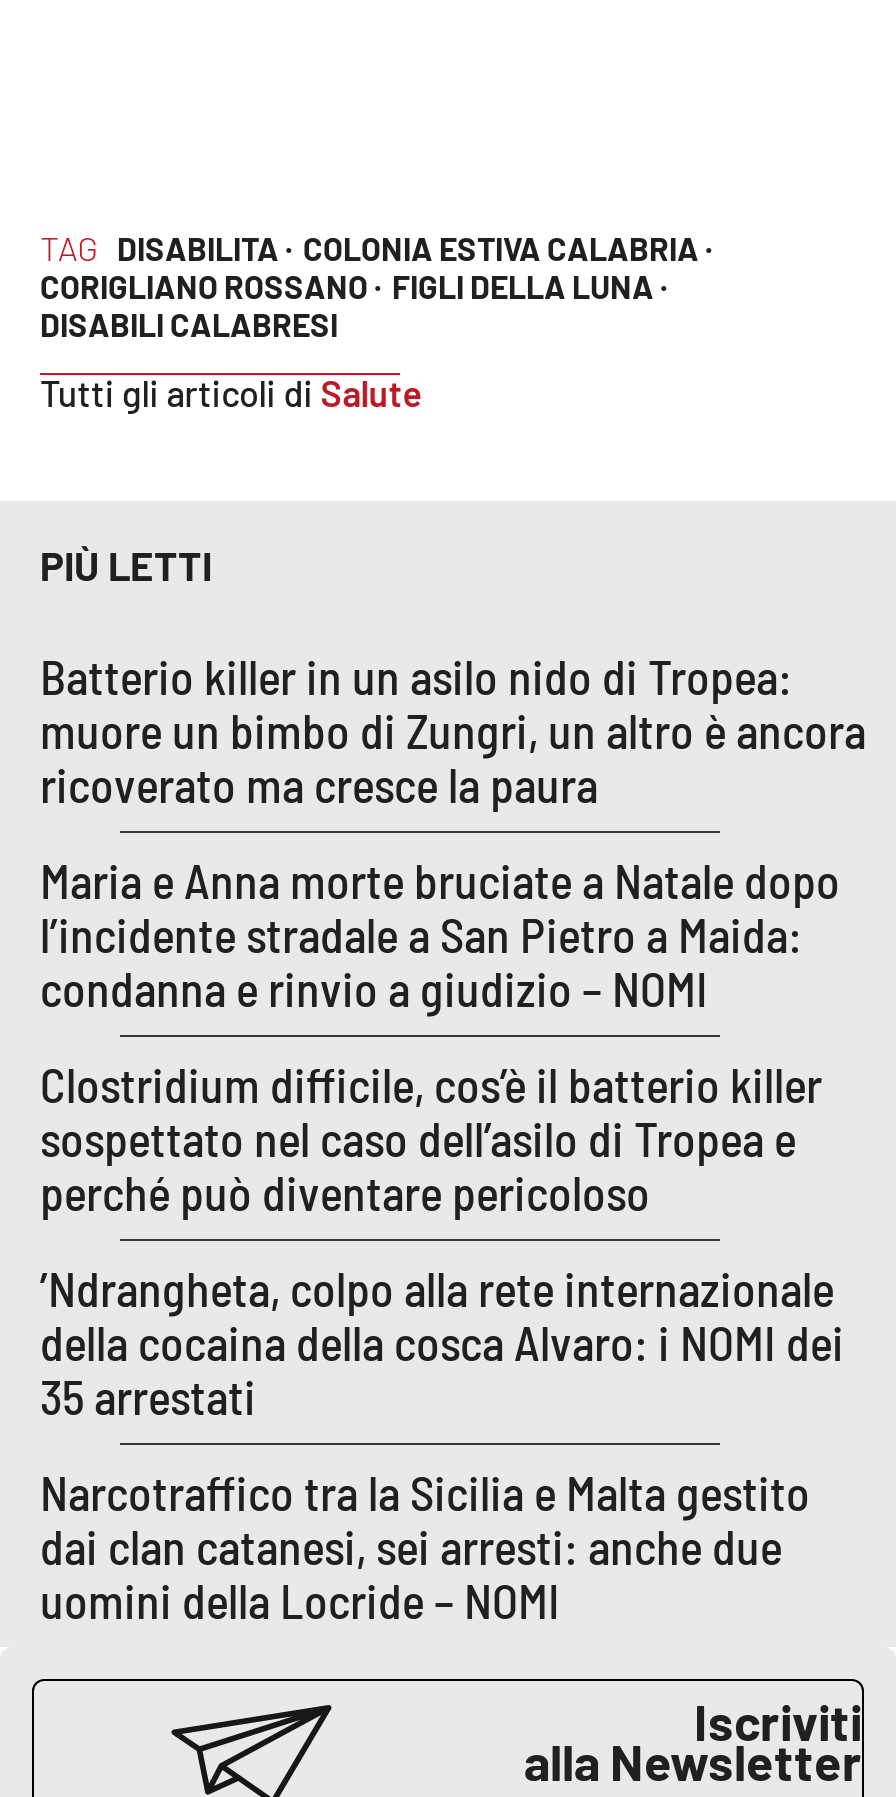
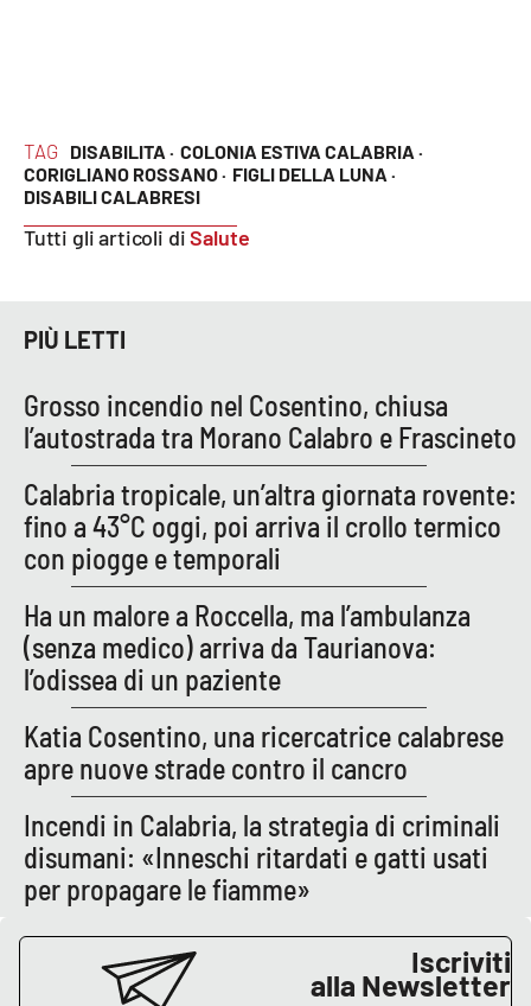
[40,648,866,814] Batterio killer in un asilo nido di Tropea: | muore un bimbo di Zungri, un altro è ancora | ricoverato ma cresce la paura -> [24,388,517,455] Grosso incendio nel Cosentino, chiusa | l’autostrada tra Morano Calabro e Frascineto
[40,852,840,1018] Maria e Anna morte bruciate a Natale dopo | l’incidente stradale a San Pietro a Maida: | condanna e rinvio a giudizio – NOMI -> [24,477,517,576] Calabria tropicale, un’altra giornata rovente: | fino a 43°C oggi, poi arriva il crollo termico | con piogge e temporali
[40,1056,822,1222] Clostridium difficile, cos’è il batterio killer | sospettato nel caso dell’asilo di Tropea e | perché può diventare pericoloso -> [24,598,471,697] Ha un malore a Roccella, ma l’ambulanza | (senza medico) arriva da Taurianova: | l’odissea di un paziente
[40,1260,844,1426] ’Ndrangheta, colpo alla rete internazionale | della cocaina della cosca Alvaro: i NOMI dei | 35 arrestati -> [24,719,504,786] Katia Cosentino, una ricercatrice calabrese | apre nuove strade contro il cancro
[40,1464,810,1630] Narcotraffico tra la Sicilia e Malta gestito | dai clan catanesi, sei arresti: anche due | uomini della Locride – NOMI -> [24,808,500,907] Incendi in Calabria, la strategia di criminali | disumani: «Inneschi ritardati e gatti usati | per propagare le fiamme»

